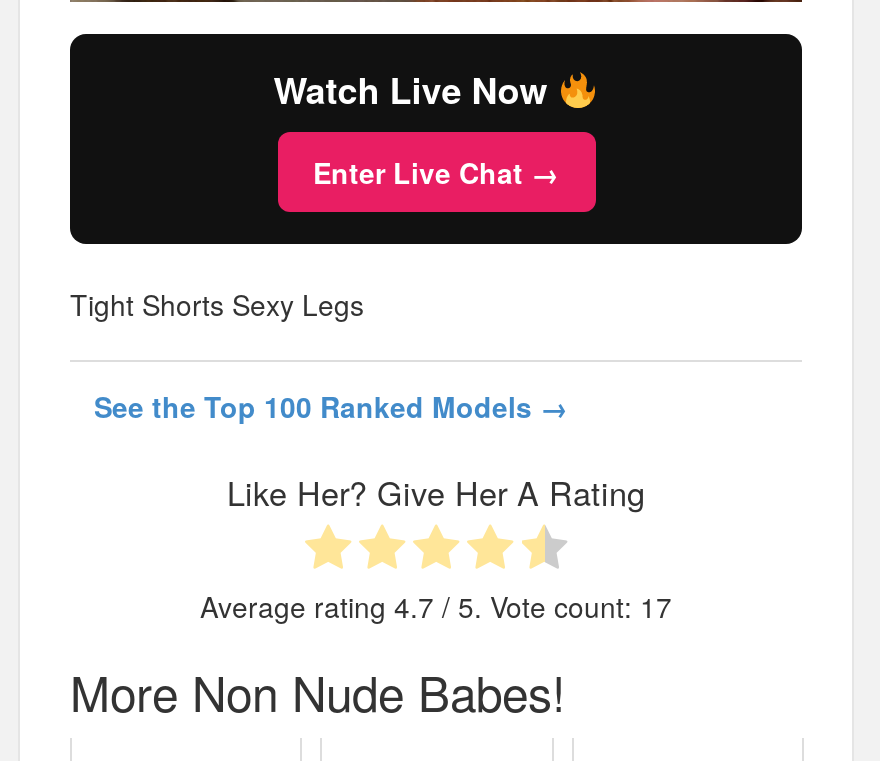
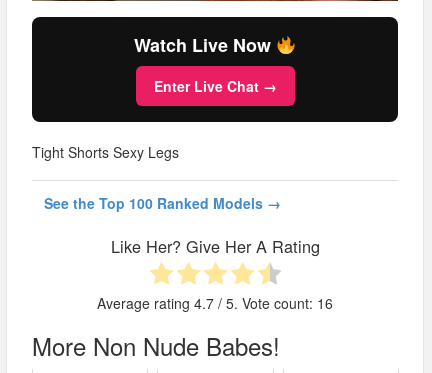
[200,586,672,626] Average rating 4.7 / 5. Vote count: 17 -> [97,293,333,313] Average rating 4.7 / 5. Vote count: 16

